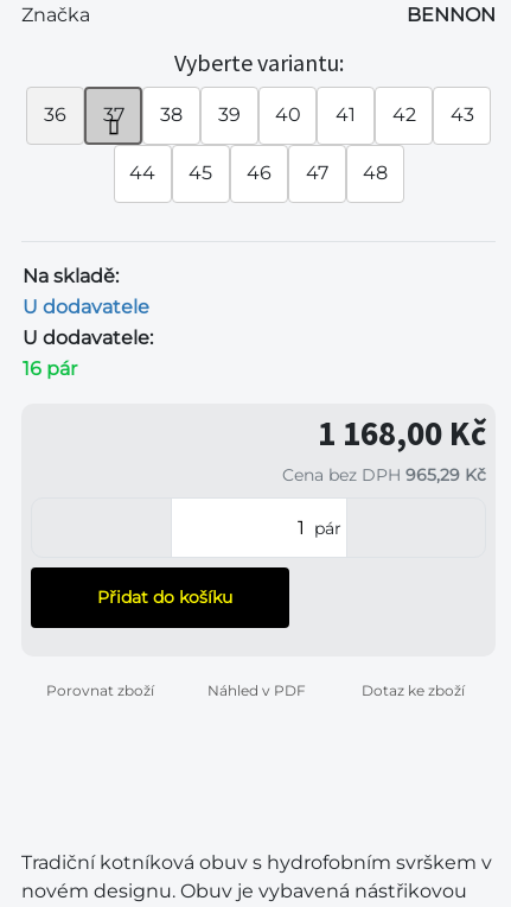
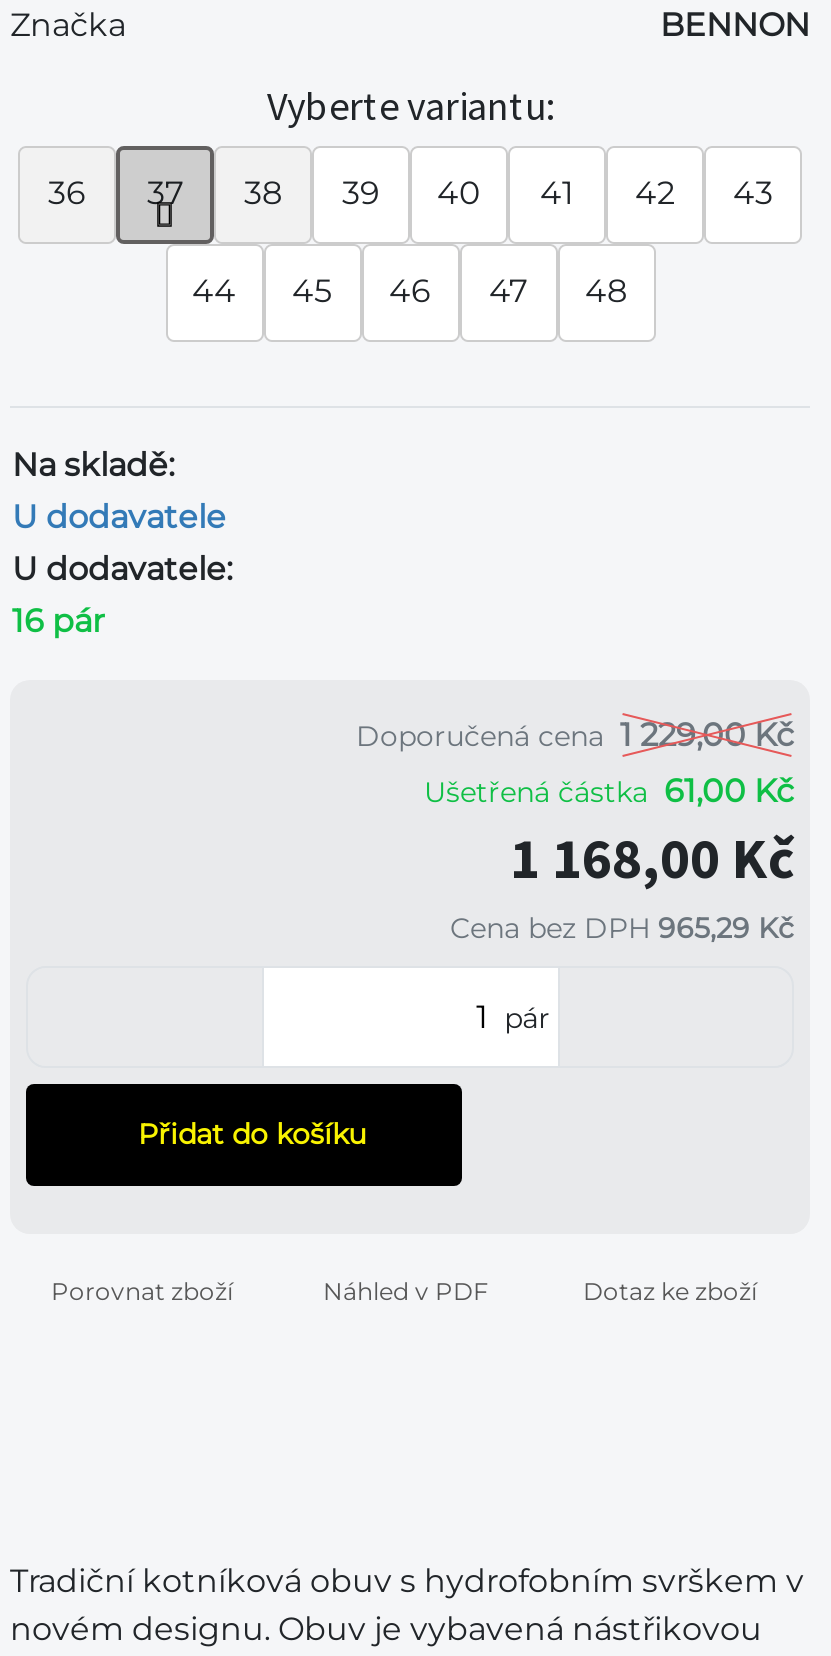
none -> [356,715,794,809] Doporučená cena 1 229,00 Kč | Ušetřená částka 61,00 Kč

